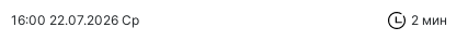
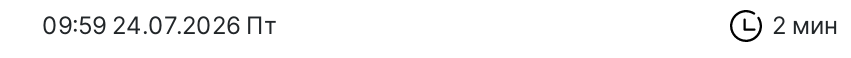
[11,12,139,28] 16:00 22.07.2026 Ср -> [42,10,276,40] 09:59 24.07.2026 Пт

